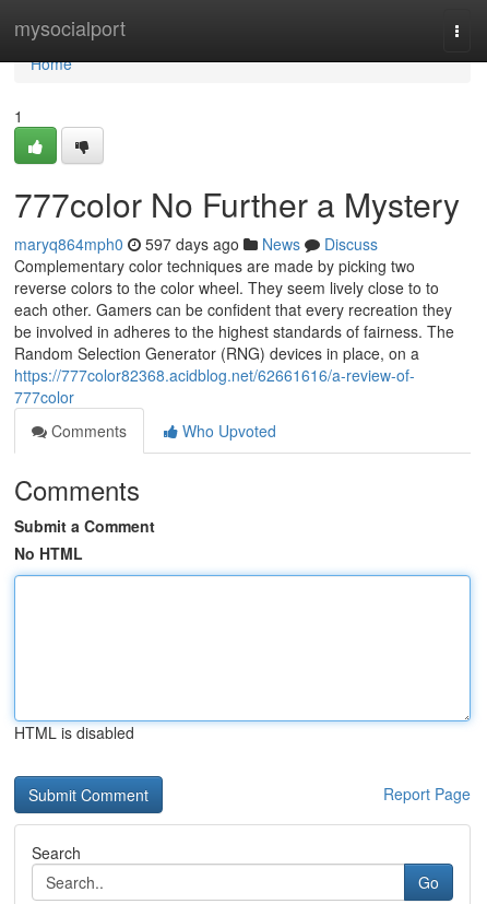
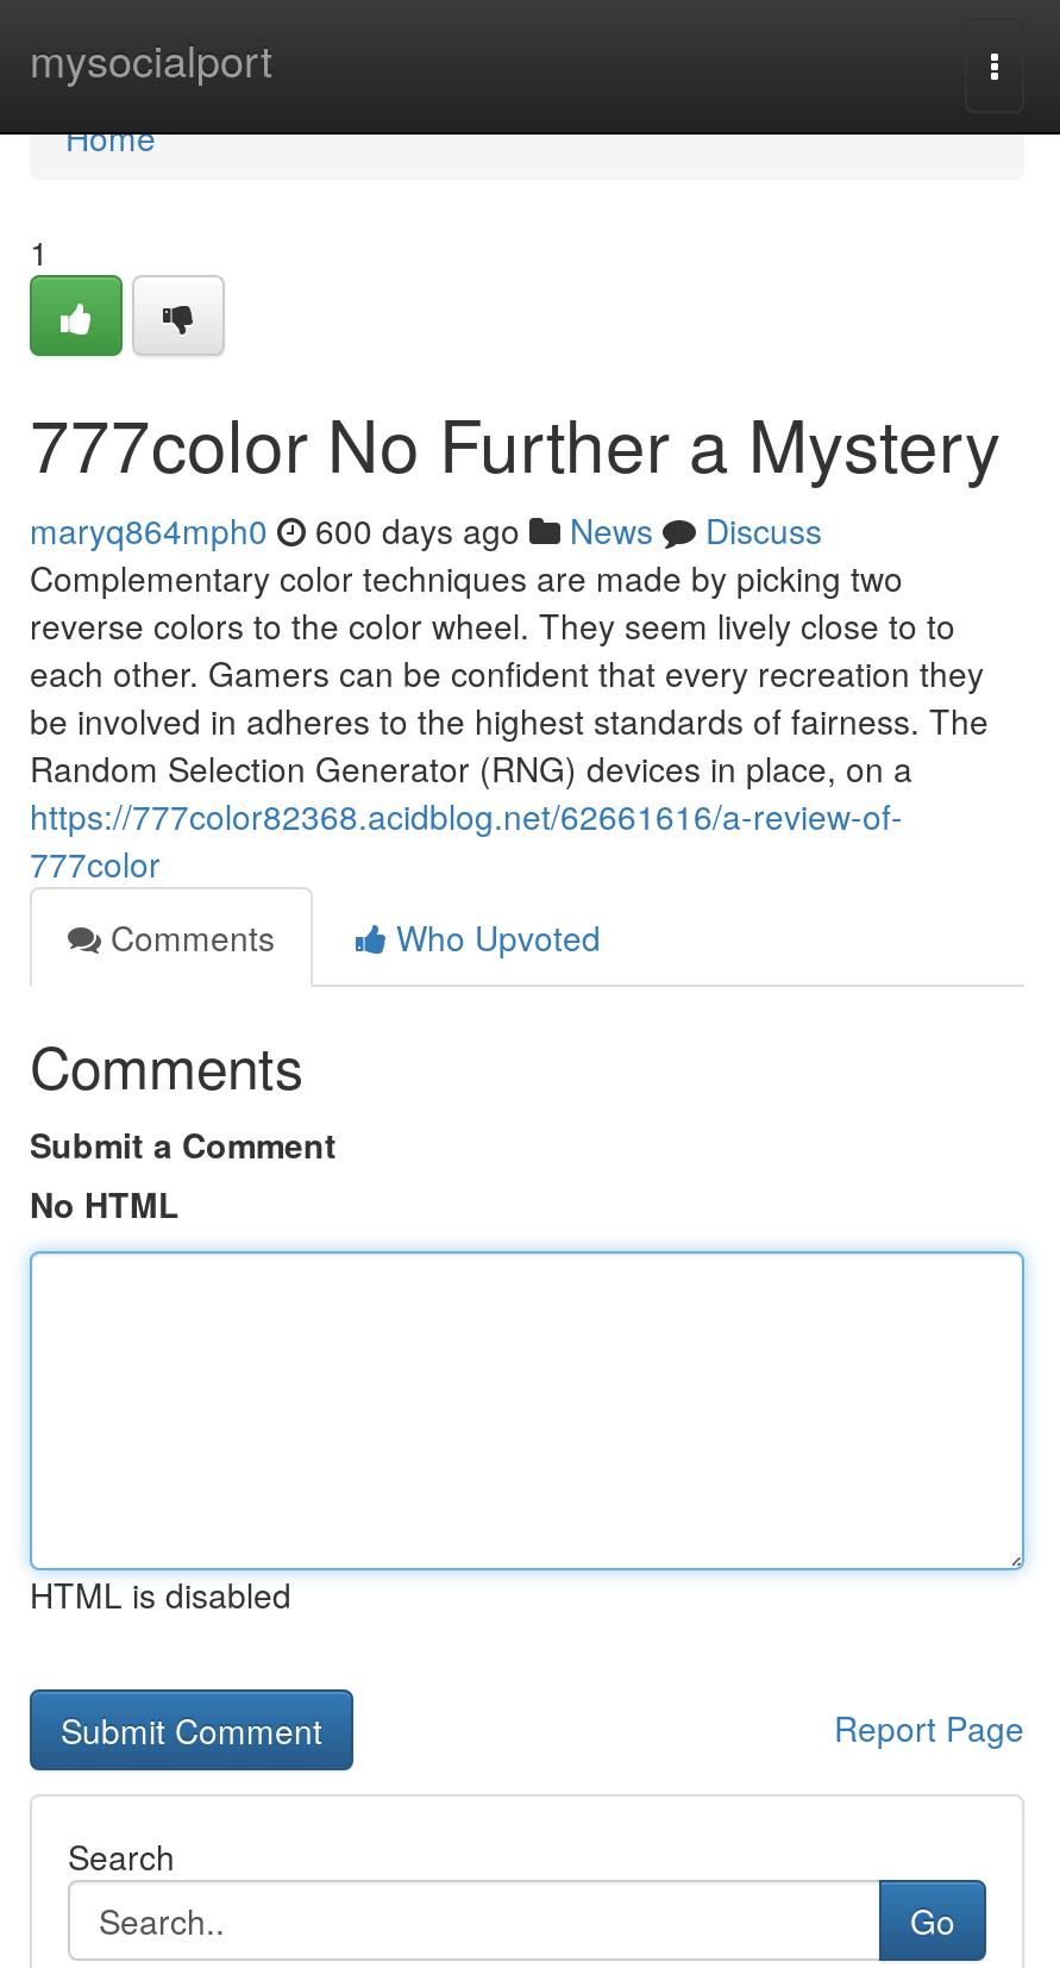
[14,233,378,255] maryq864mph0 597 days ago News Discuss -> [30,506,822,554] maryq864mph0 600 days ago News Discuss

